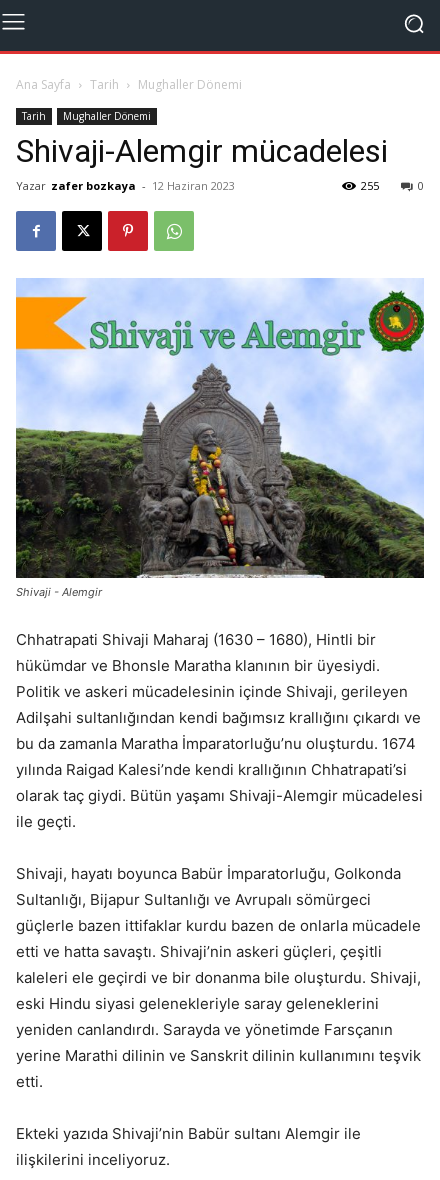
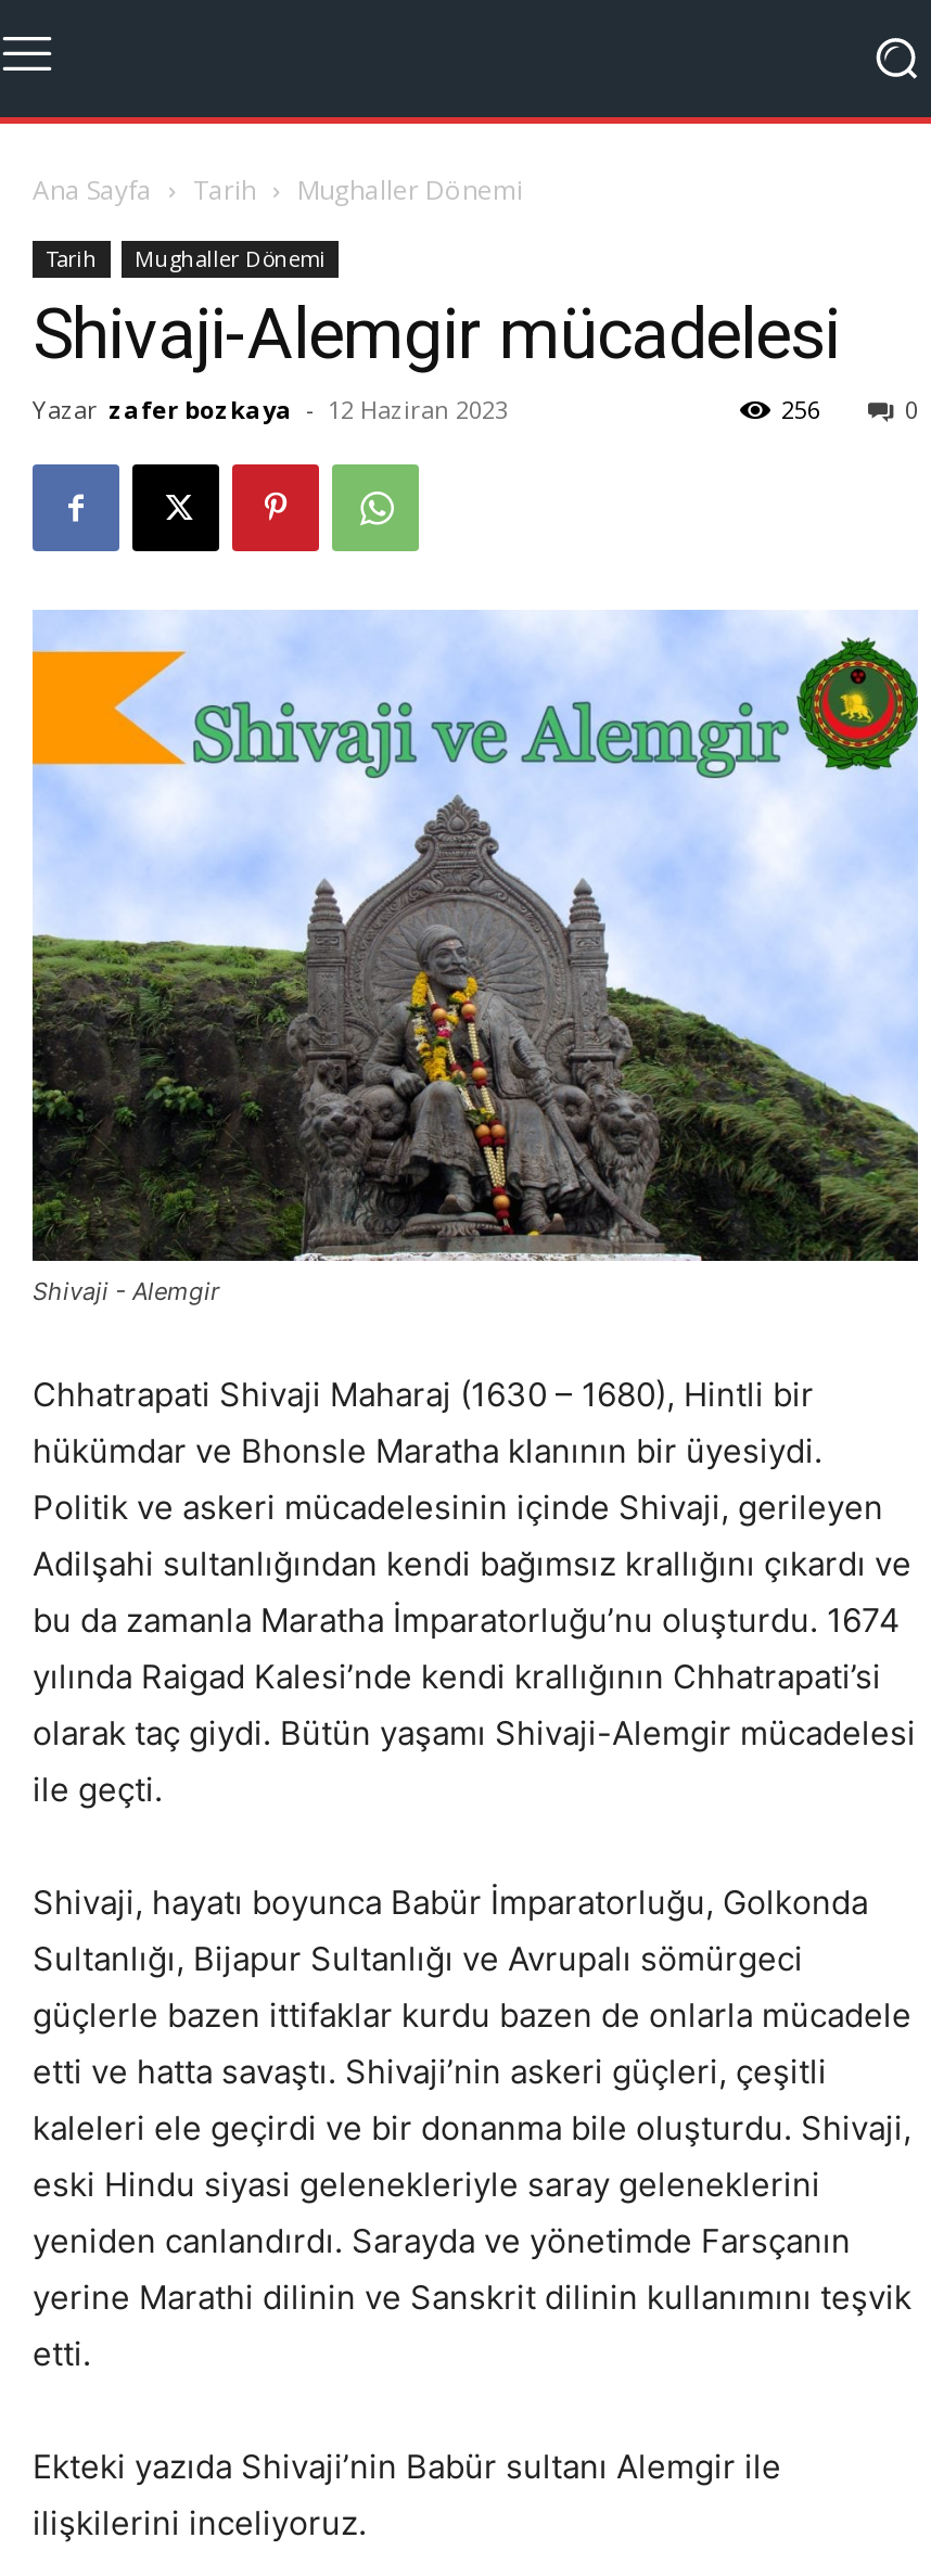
[361,178,379,193] 255 -> [781,393,820,425] 256

